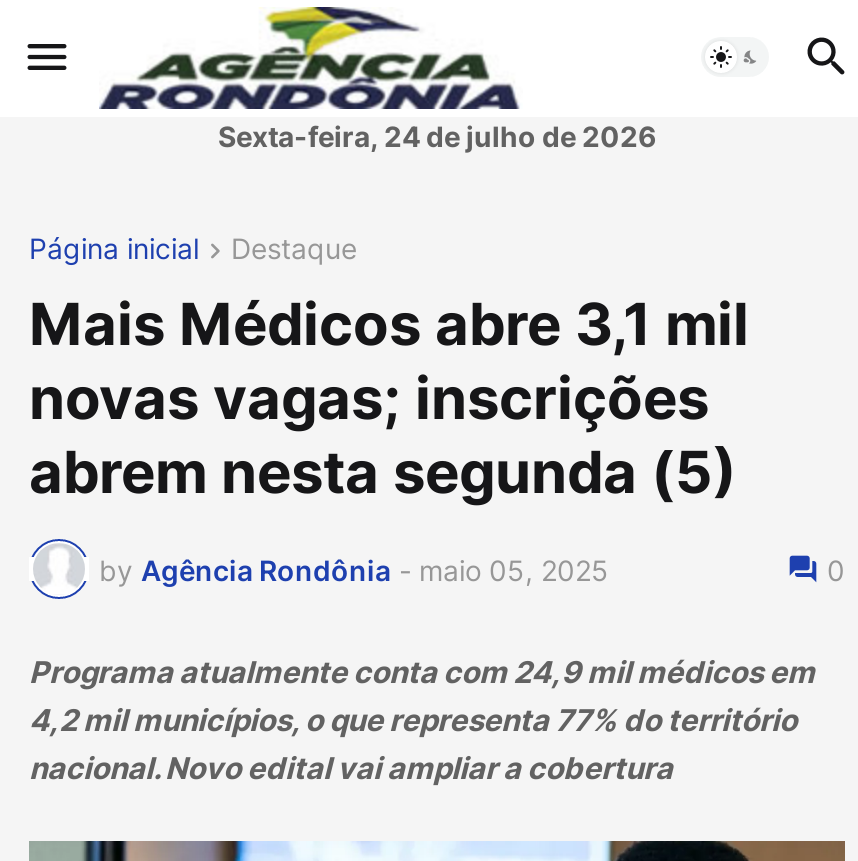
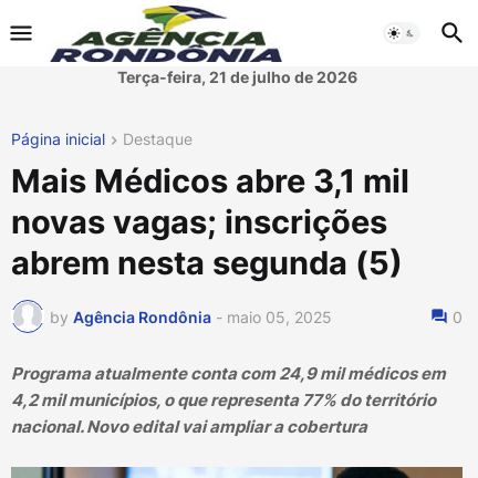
[218,119,656,153] Sexta-feira, 24 de julho de 2026 -> [117,67,357,86] Terça-feira, 21 de julho de 2026

